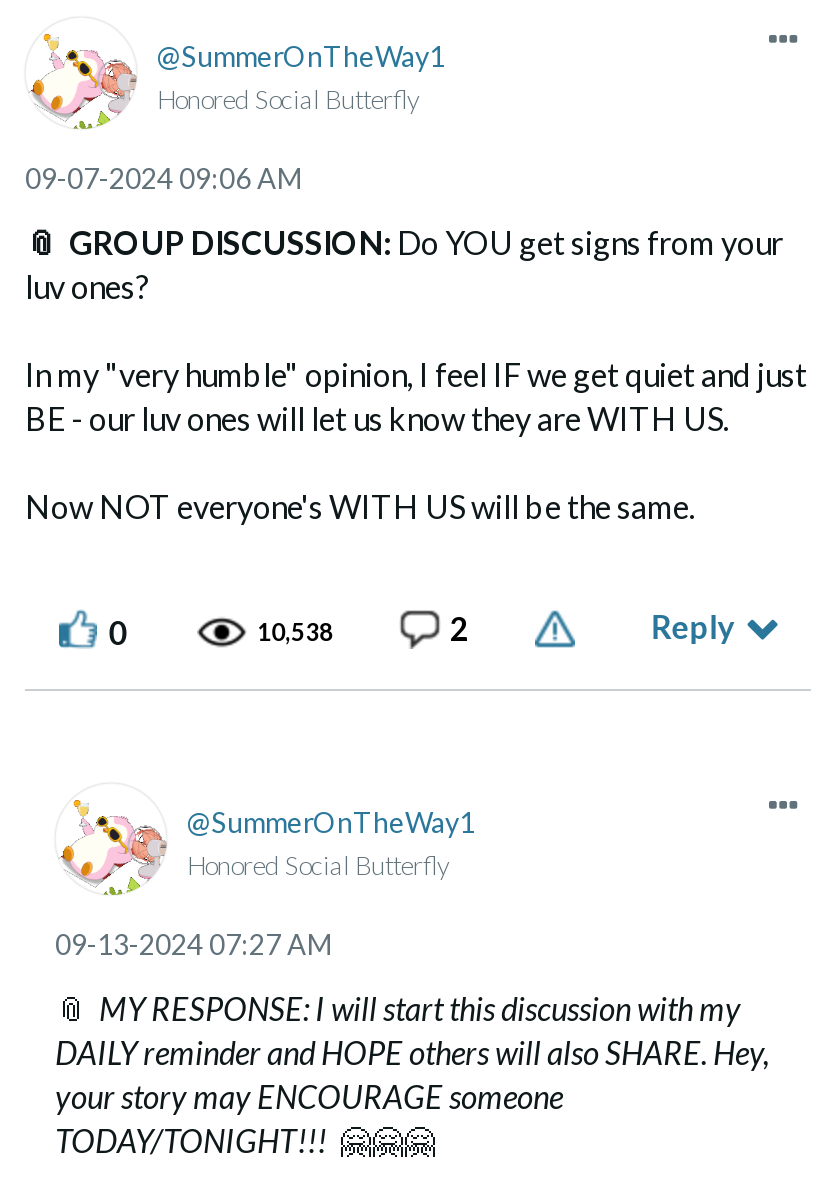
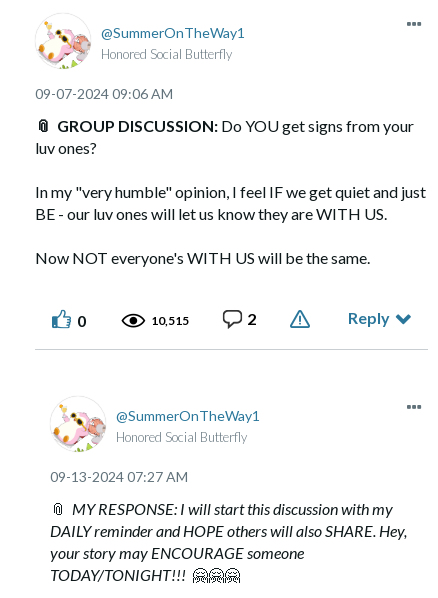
[257,616,333,646] 10,538 -> [151,313,189,328] 10,515

